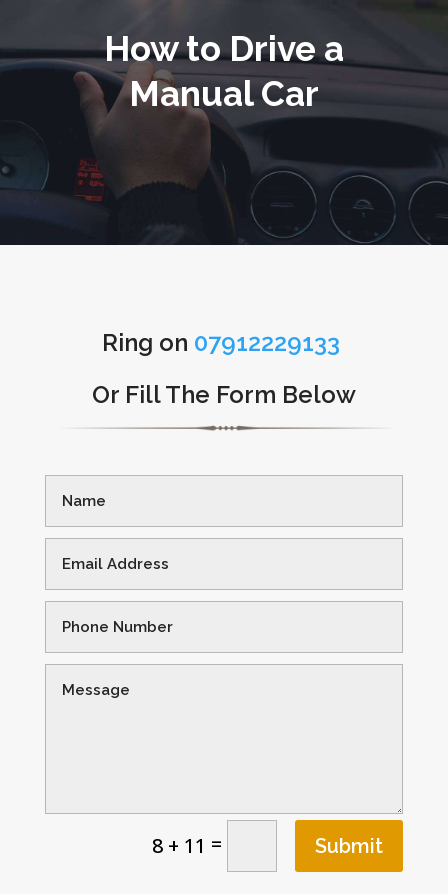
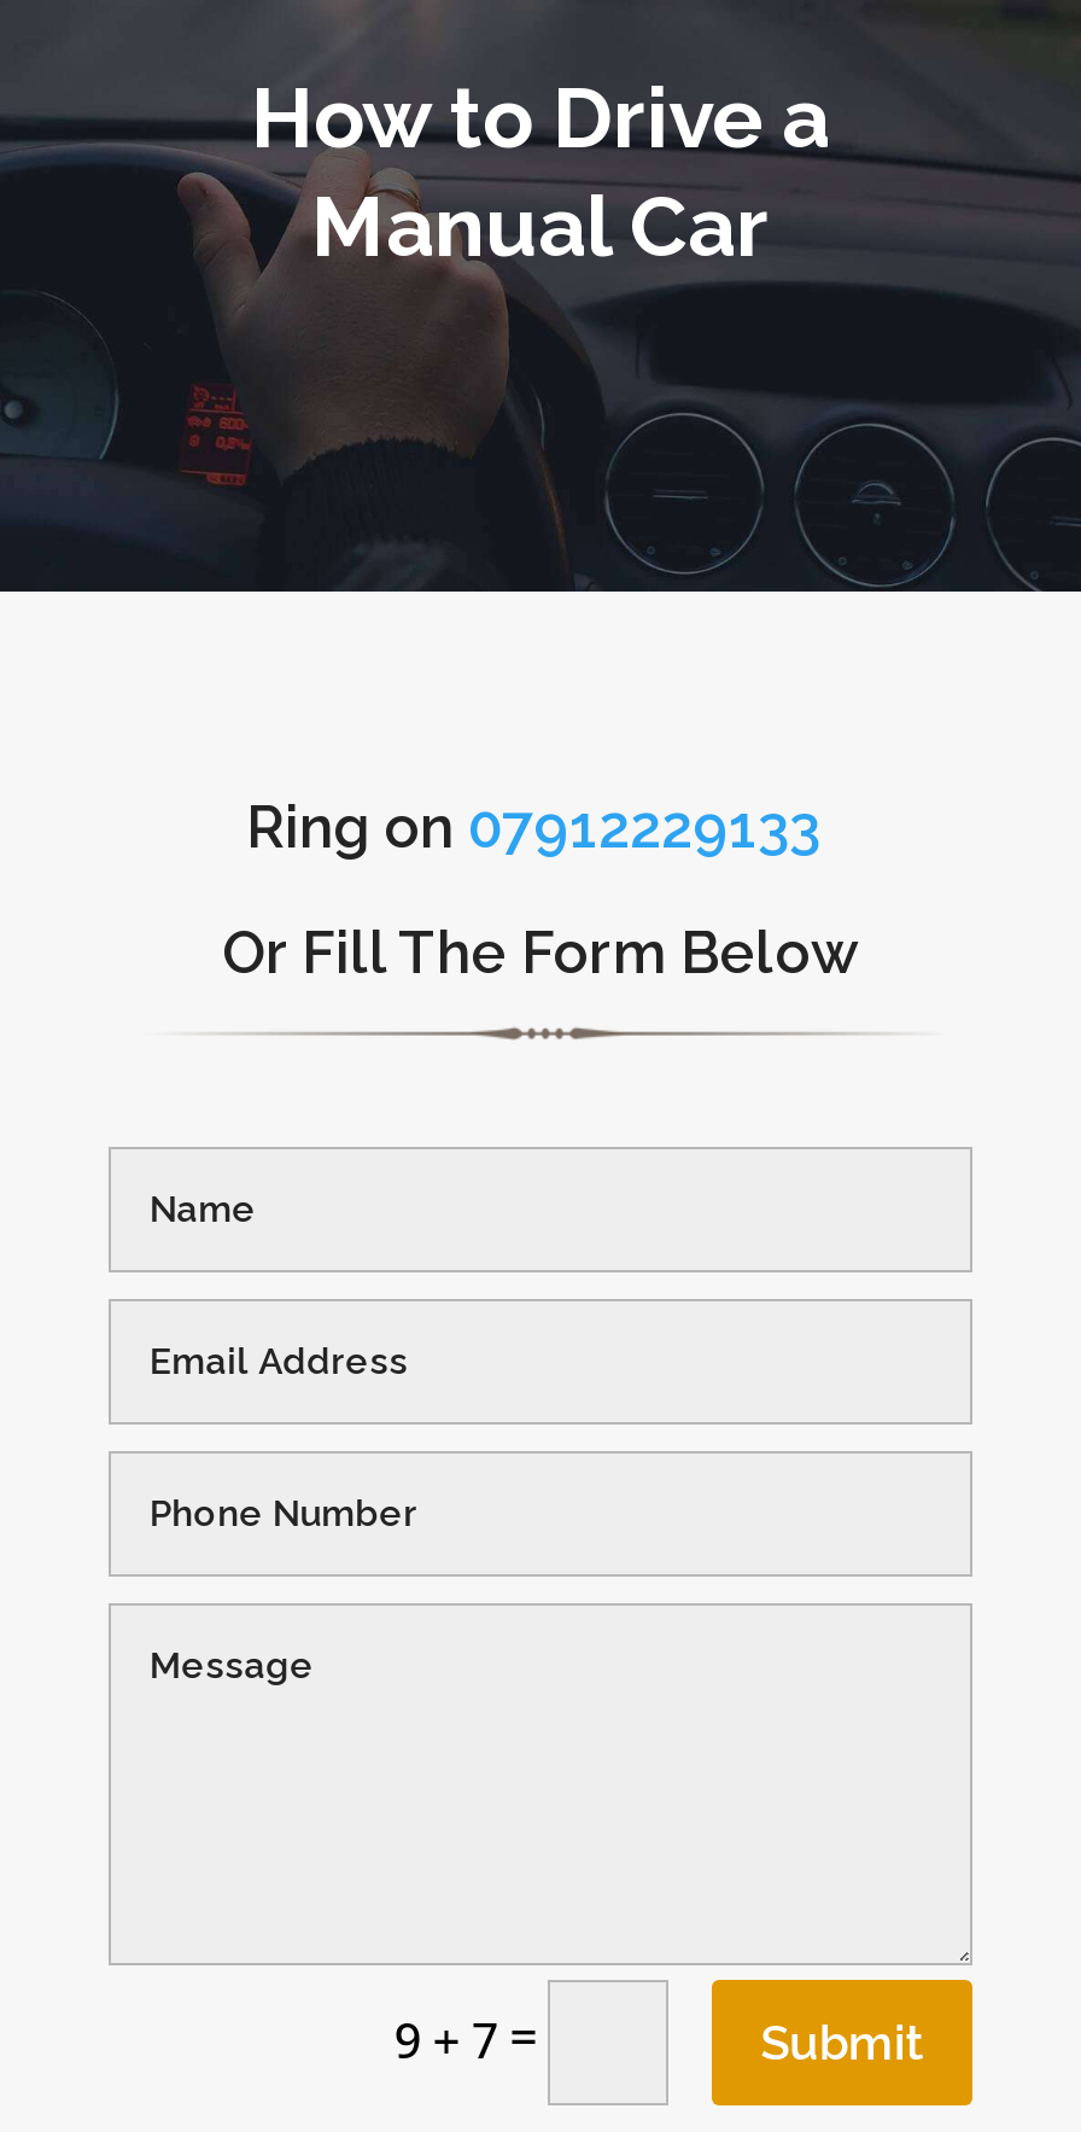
[152,830,227,858] 8 + 11 = -> [394,2003,548,2072] 9 + 7 =

